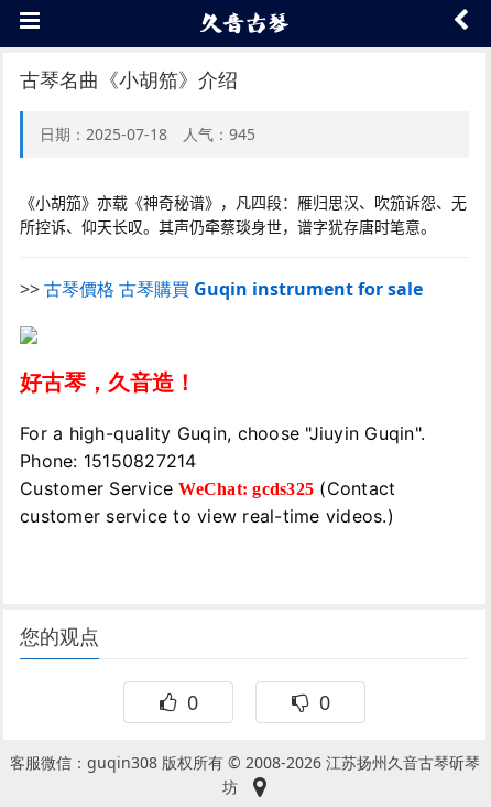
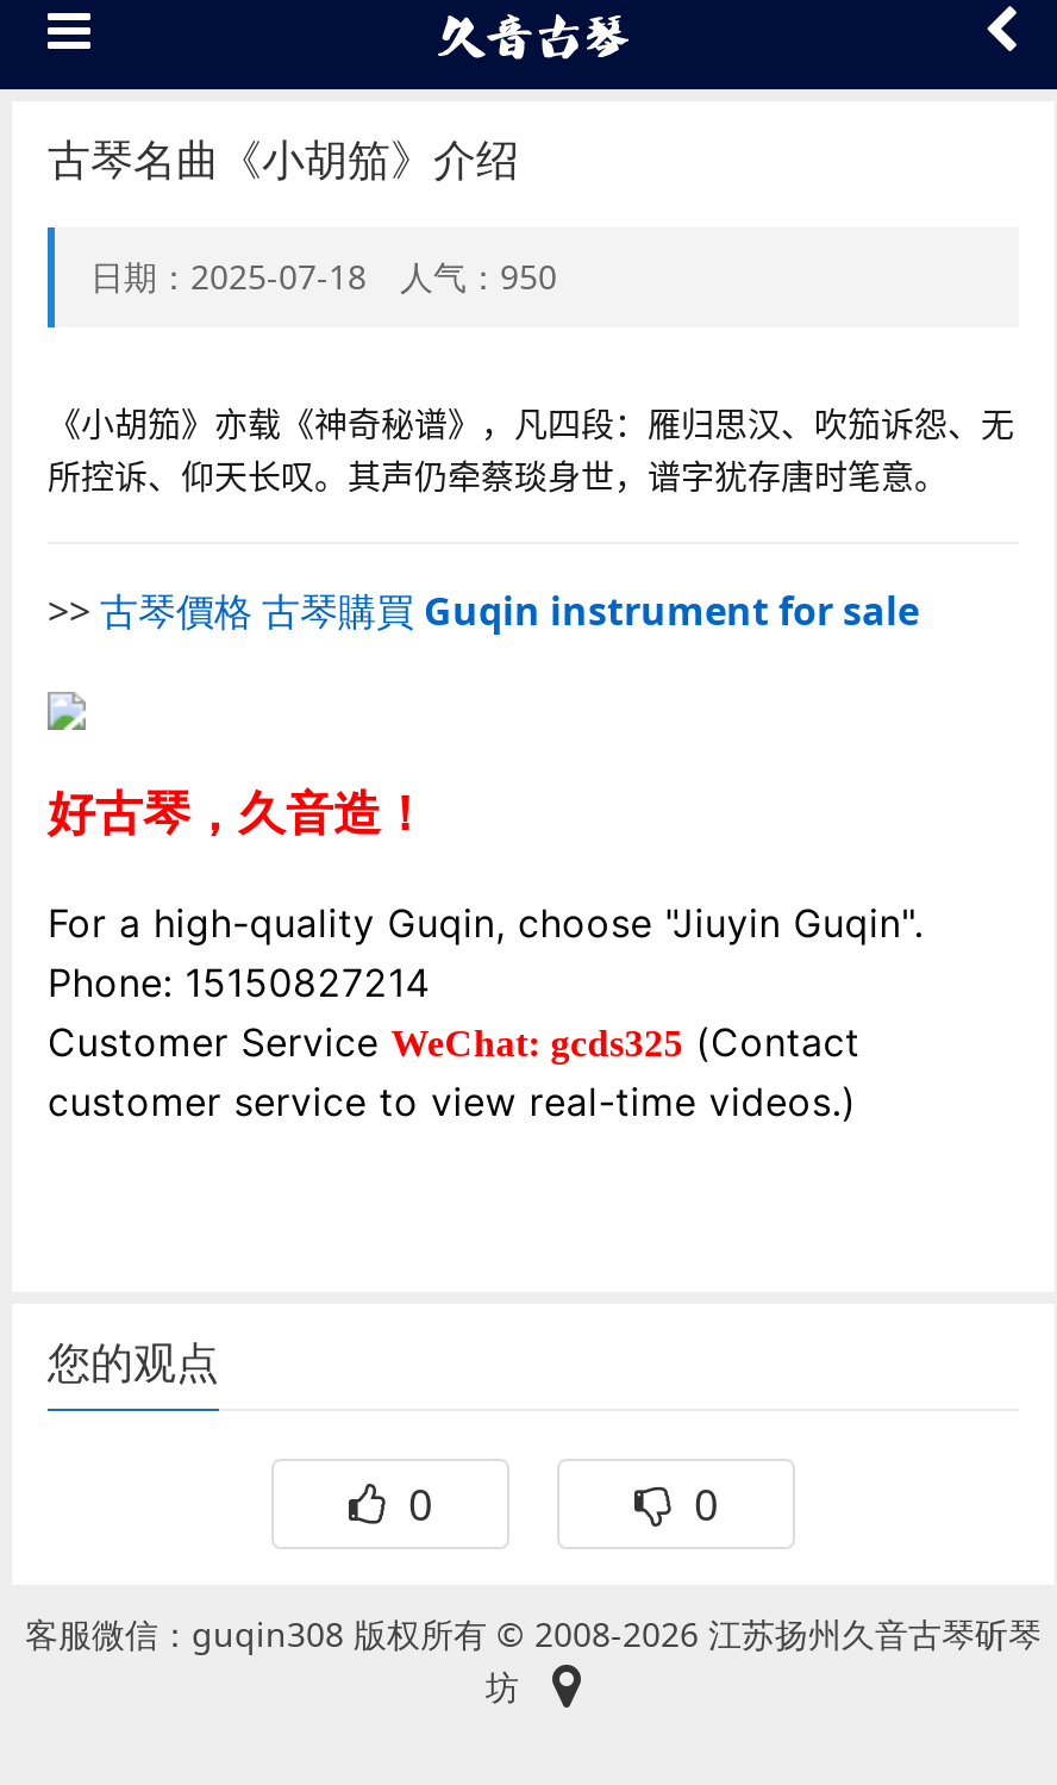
[40,123,255,144] 日期：2025-07-18 人气：945 -> [90,254,557,299] 日期：2025-07-18 人气：950

